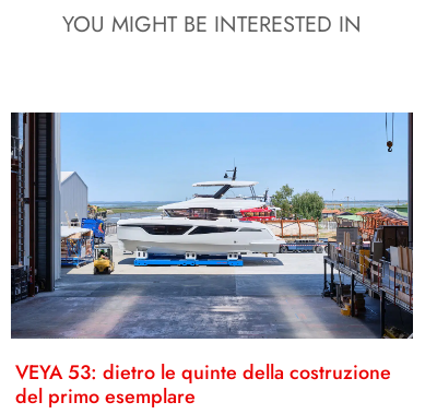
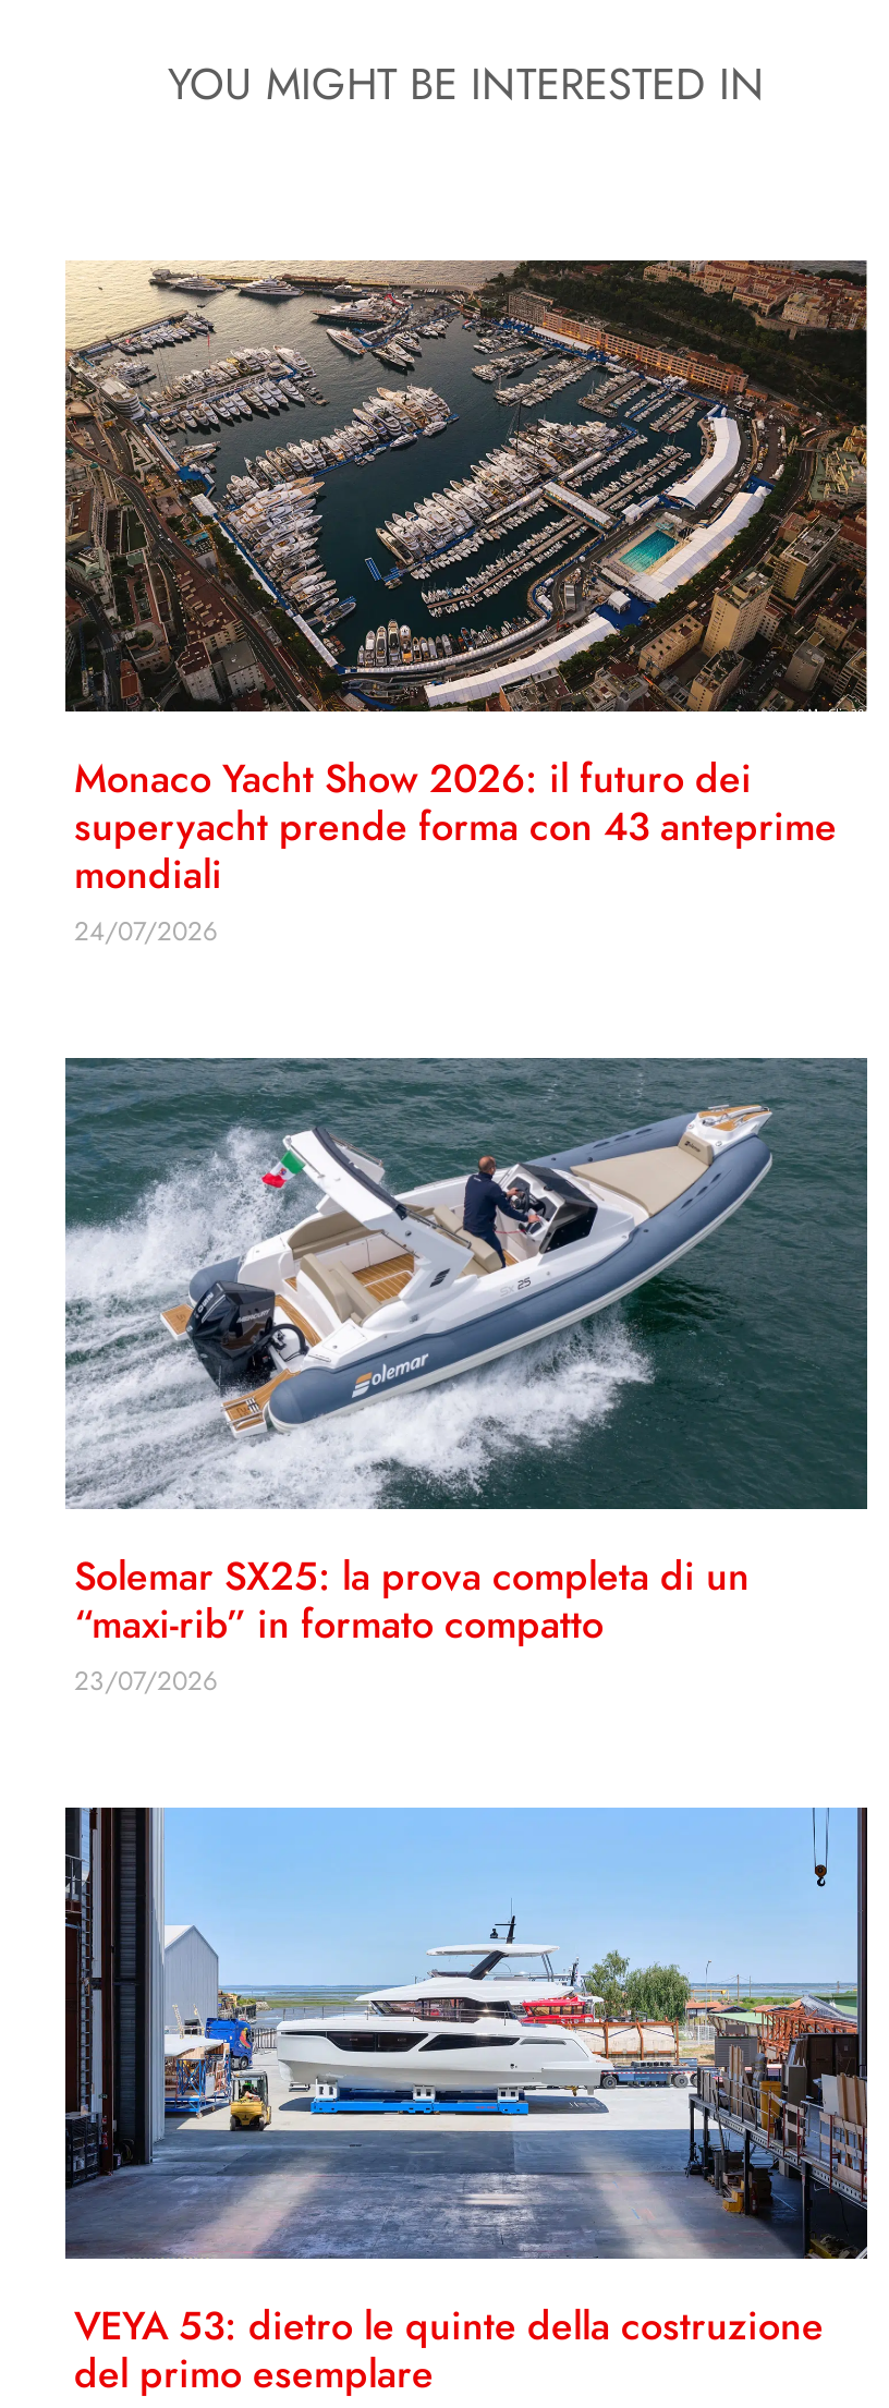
none -> [63,257,869,951] [image] | Monaco Yacht Show 2026: il futuro dei | superyacht prende forma con 43 anteprime | mondiali | 24/07/2026
none -> [63,1055,869,1700] [image] | Solemar SX25: la prova completa di un | “maxi-rib” in formato compatto | 23/07/2026

